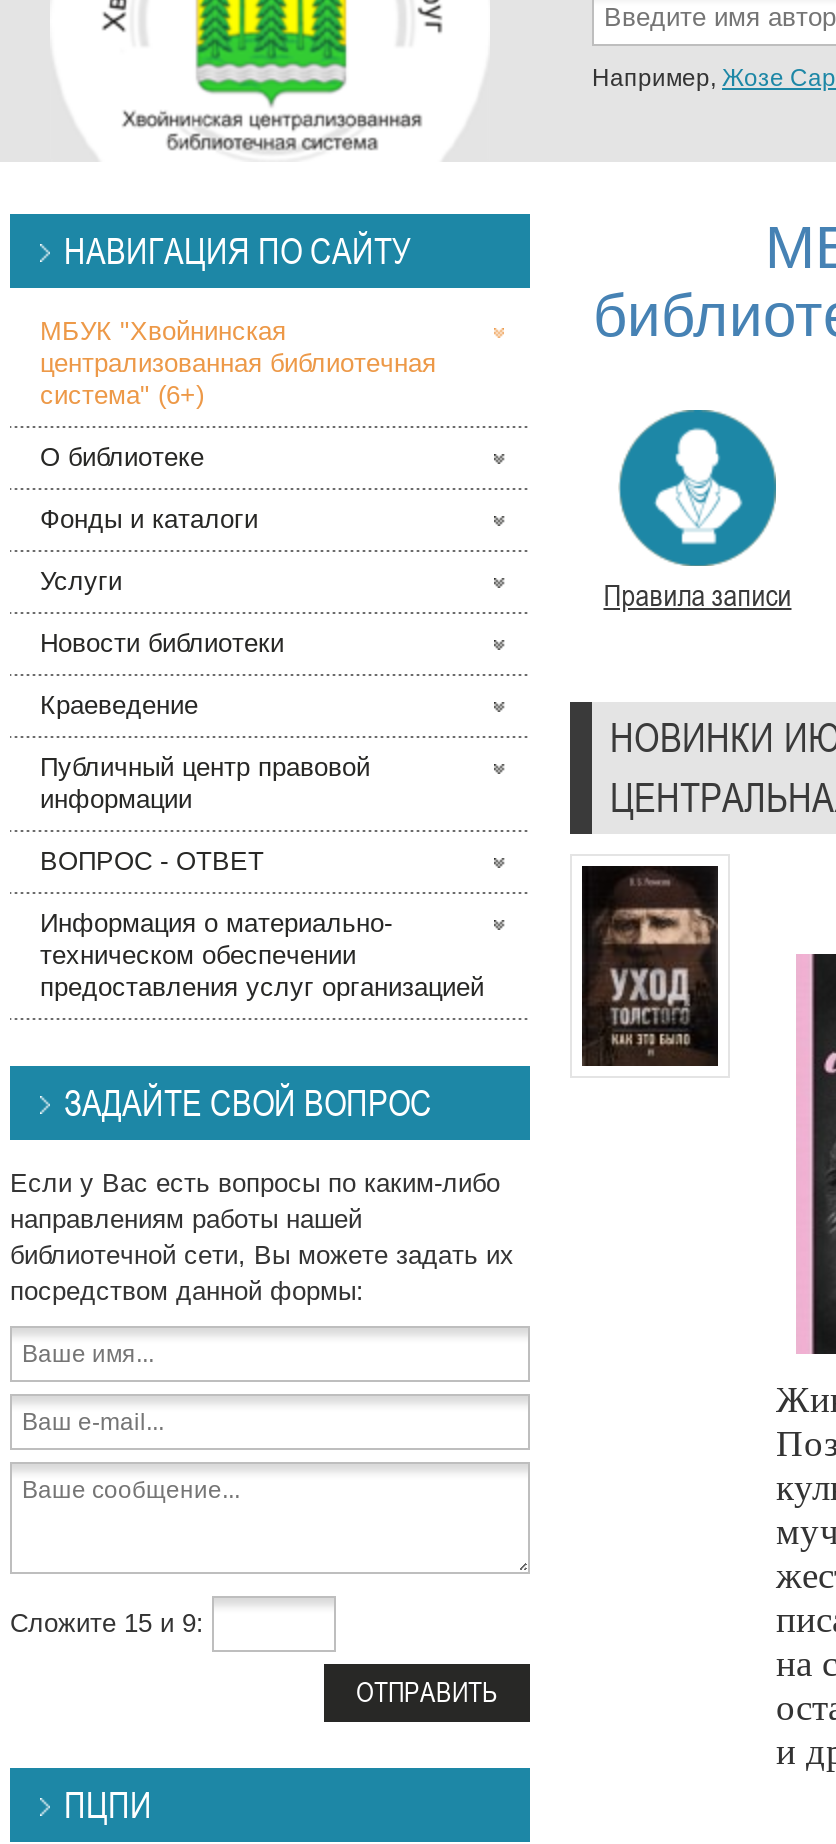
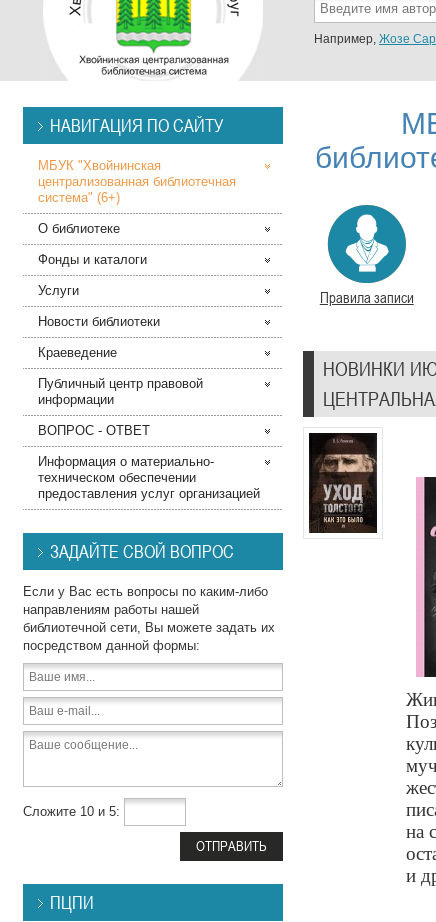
[10,1608,212,1638] Сложите 15 и 9: -> [23,804,124,819] Сложите 10 и 5:

